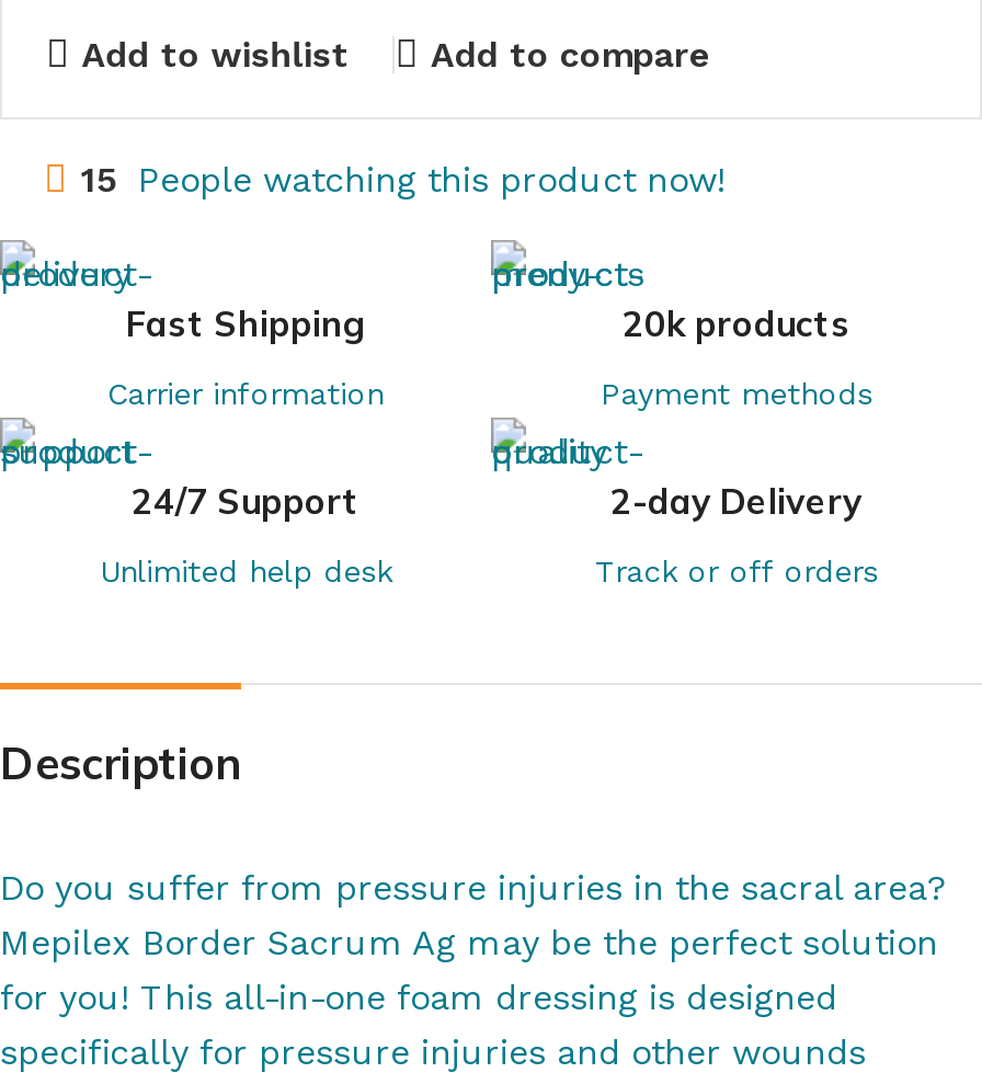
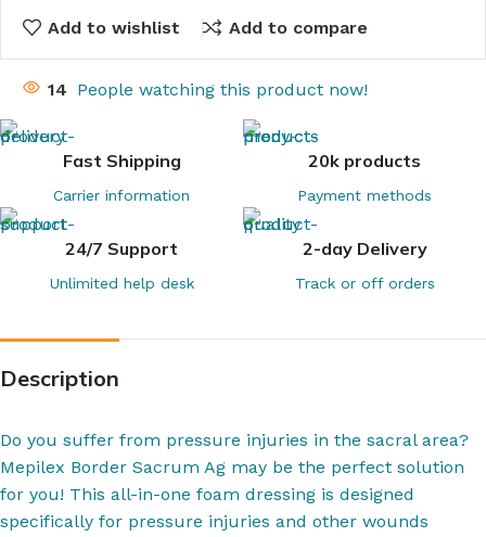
[81,159,726,201] 15 People watching this product now! -> [48,79,368,100] 14 People watching this product now!

